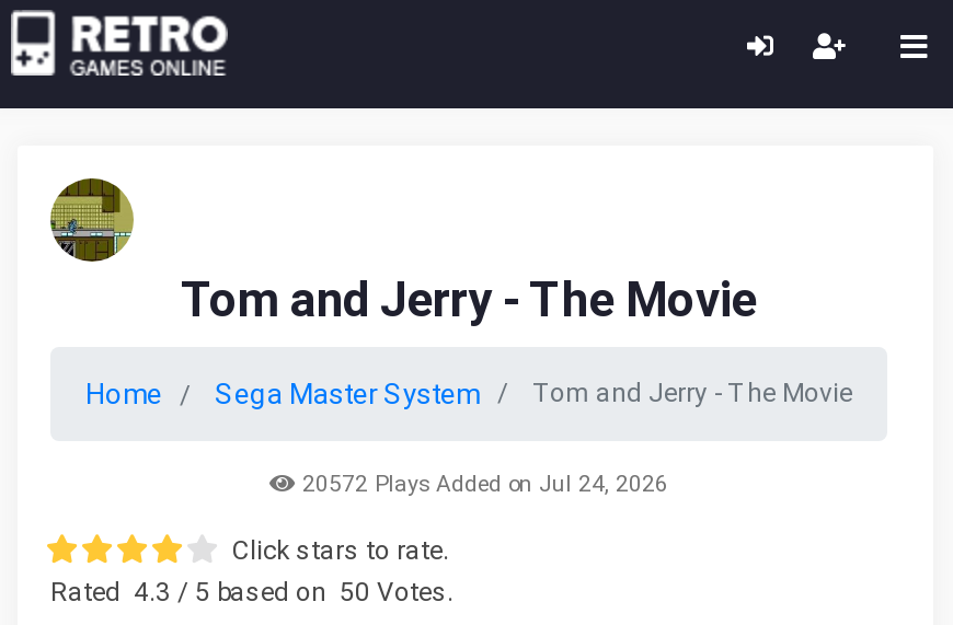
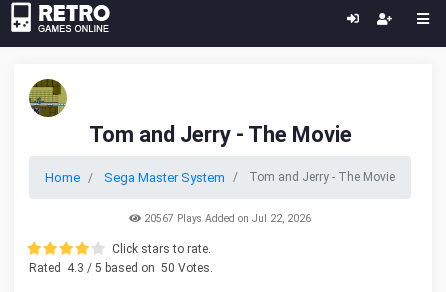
[296,470,668,498] 20572 Plays Added on Jul 24, 2026 -> [141,212,311,225] 20567 Plays Added on Jul 22, 2026

